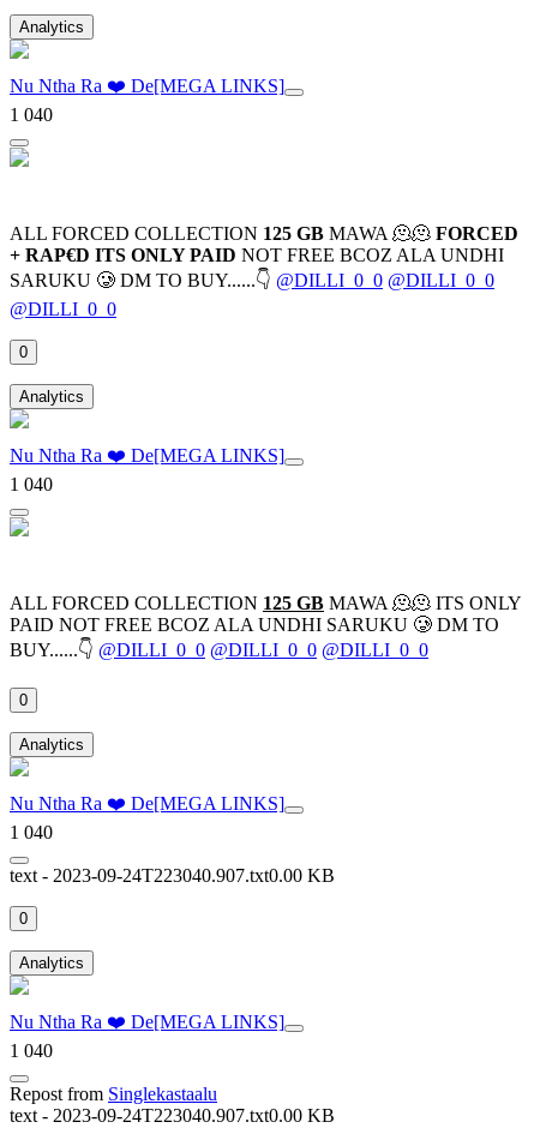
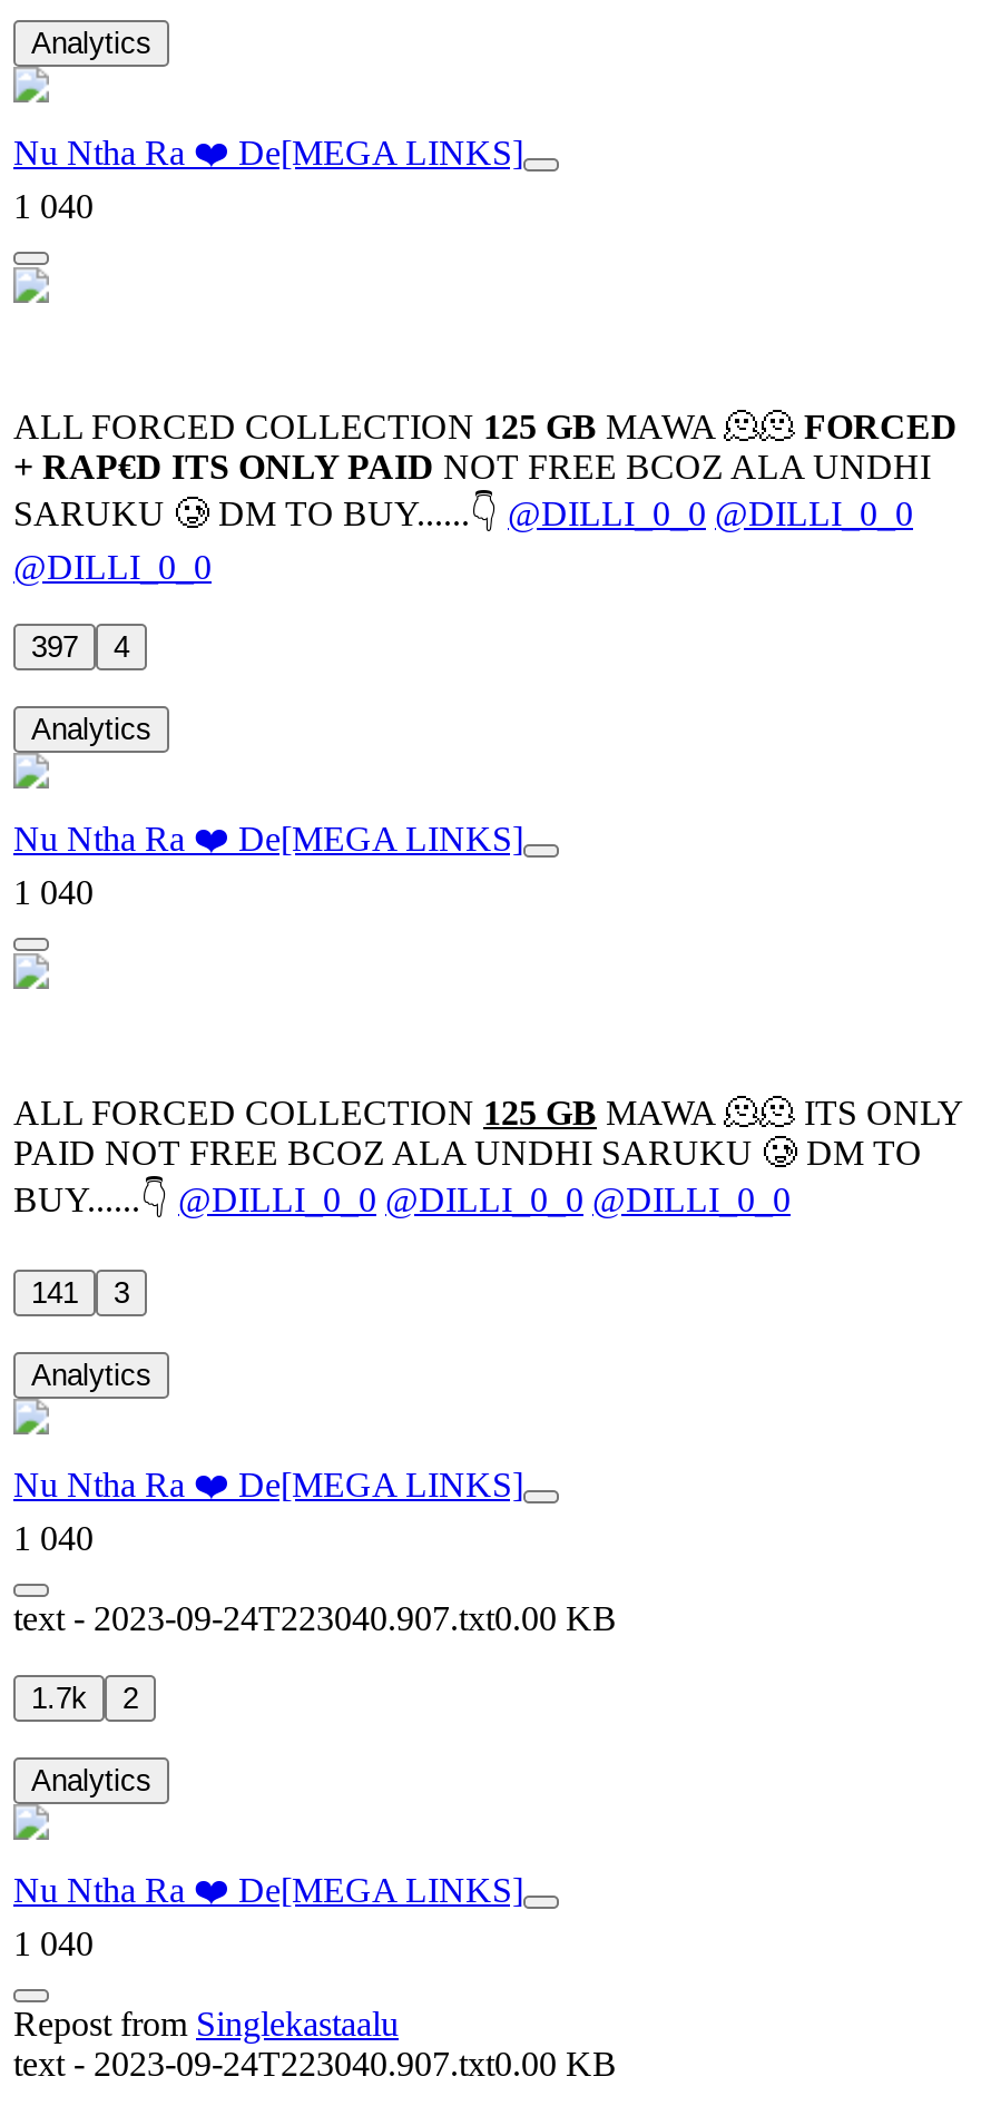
[19,343,28,361] 0 -> [31,630,129,664] 397 | 4
[19,691,28,709] 0 -> [31,1276,129,1309] 141 | 3
[19,909,28,927] 0 -> [31,1681,138,1715] 1.7k | 2

